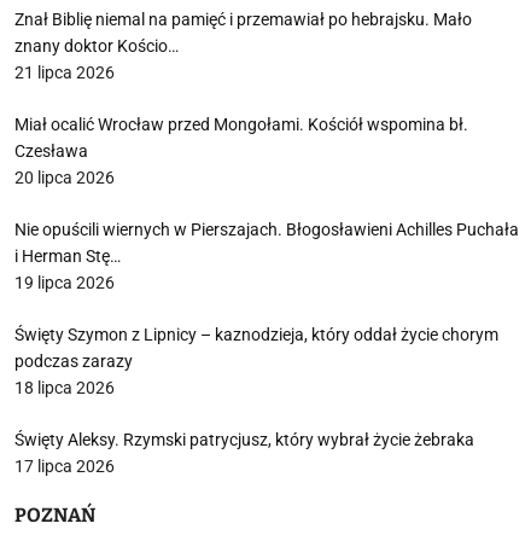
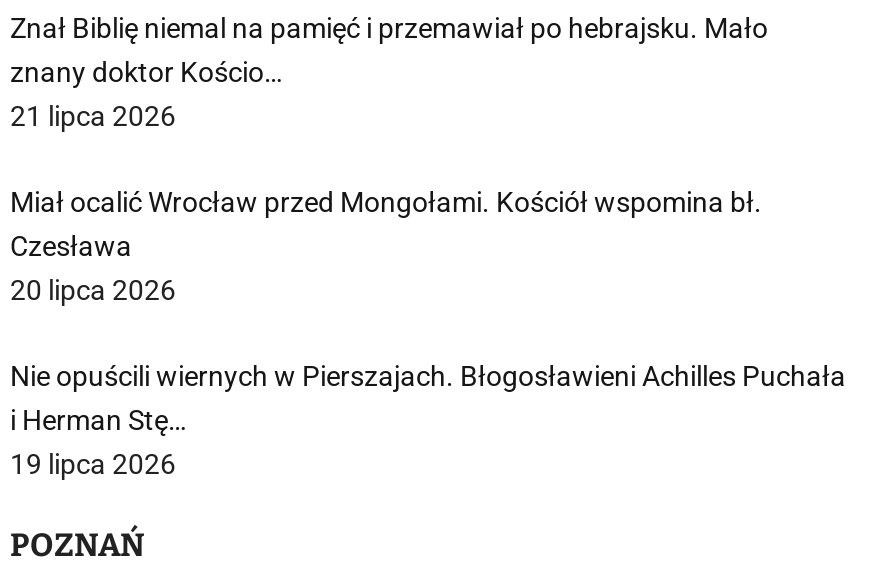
[14,325,498,476] Święty Szymon z Lipnicy – kaznodzieja, który oddał życie chorym | podczas zarazy | 18 lipca 2026 | Święty Aleksy. Rzymski patrycjusz, który wybrał życie żebraka | 17 lipca 2026 -> none

